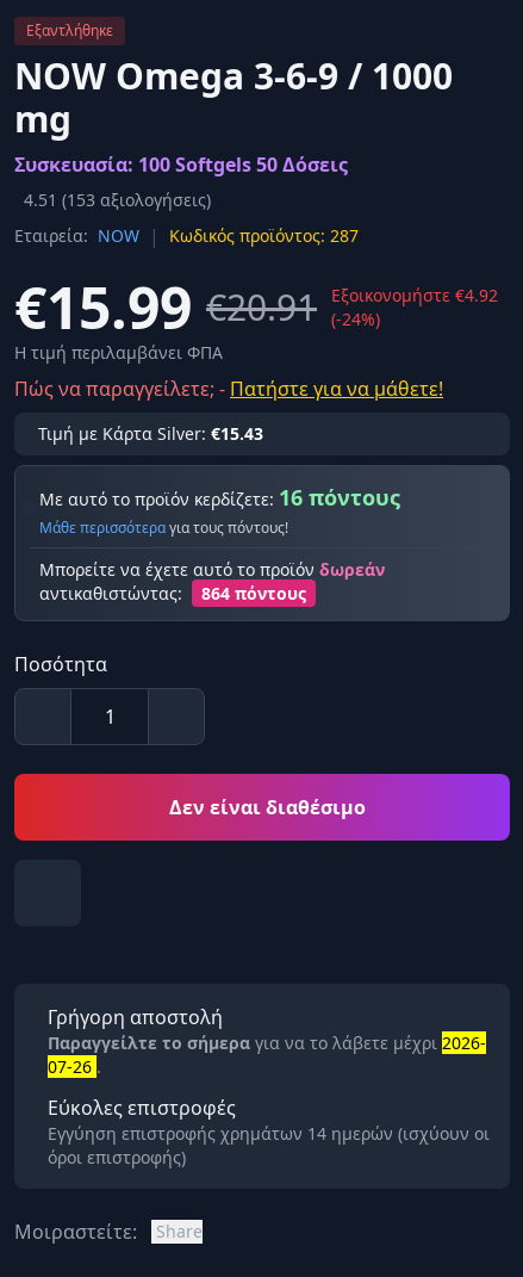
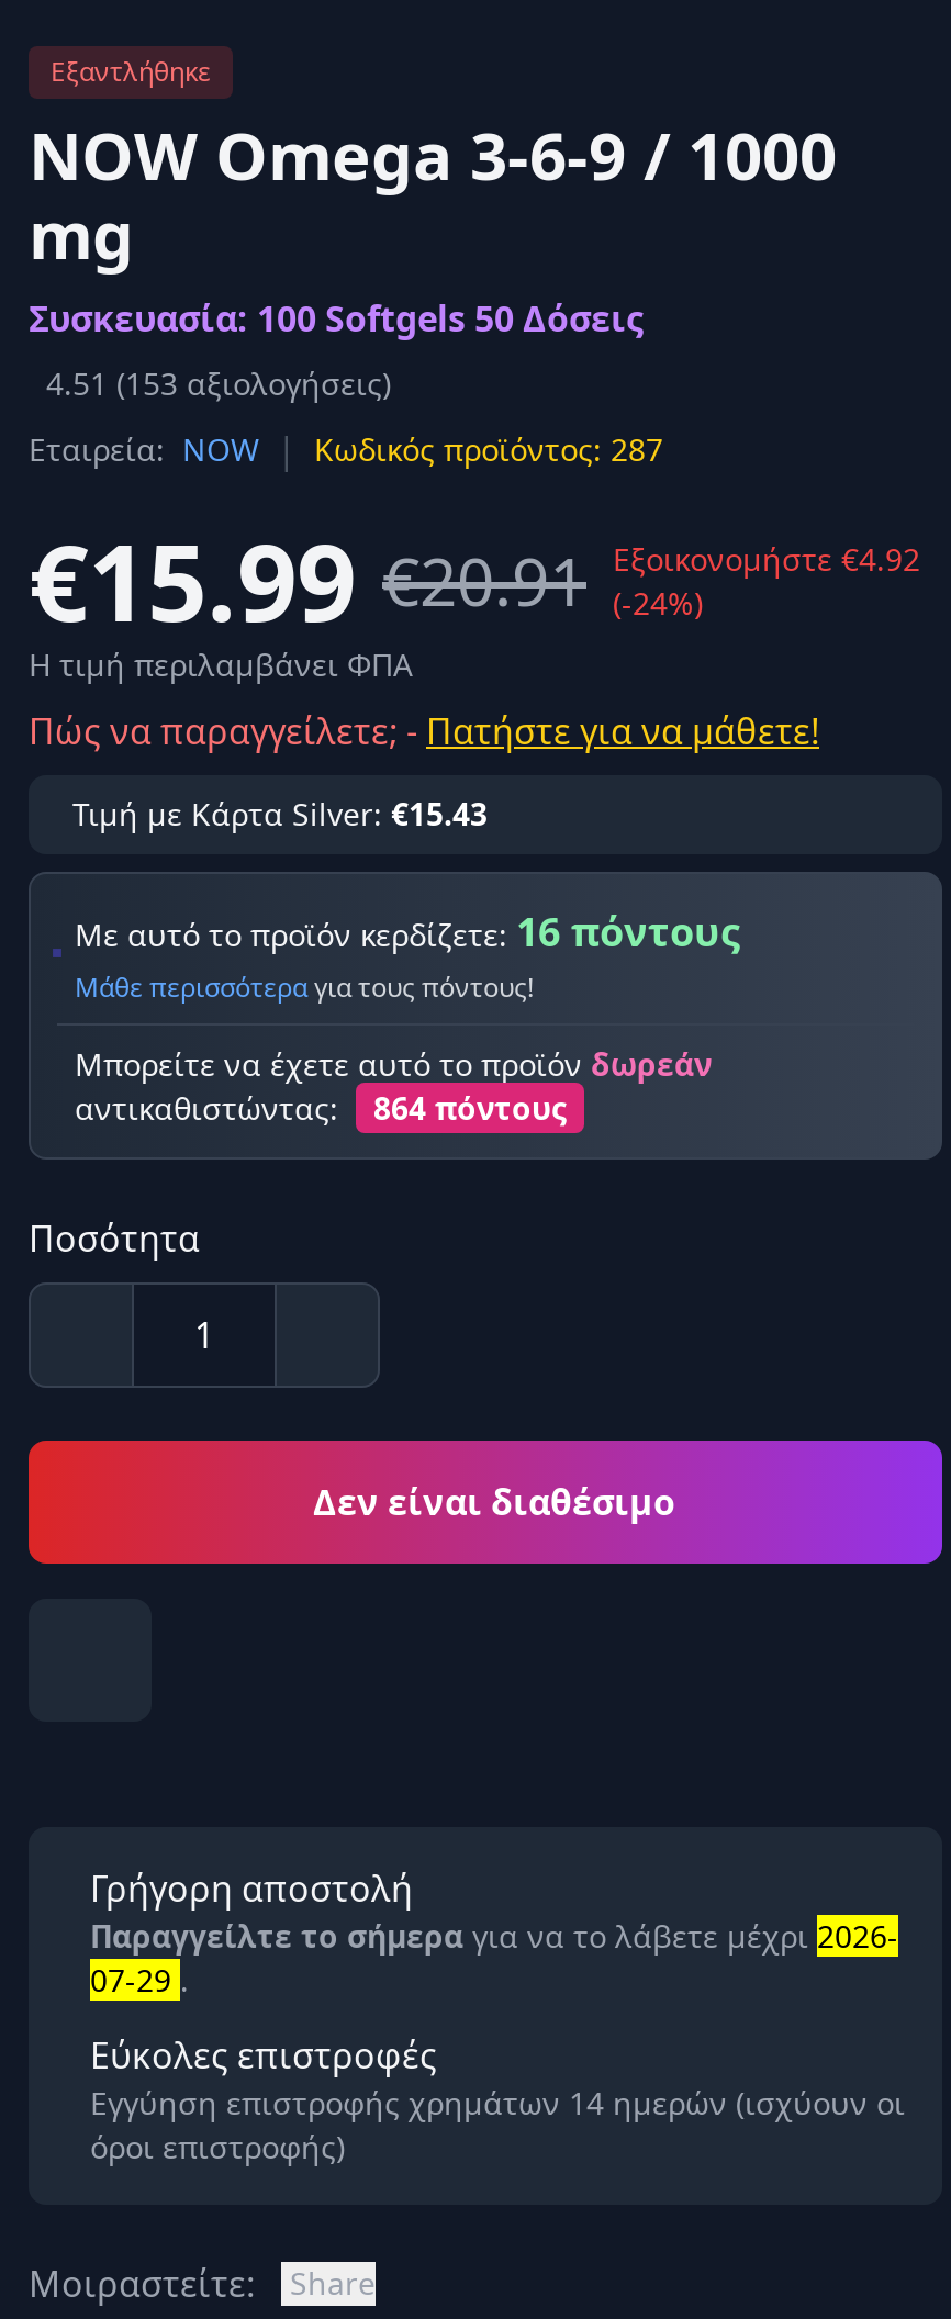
[48,1055,101,1078] 07-26. -> [90,1959,189,2001] 07-29.

